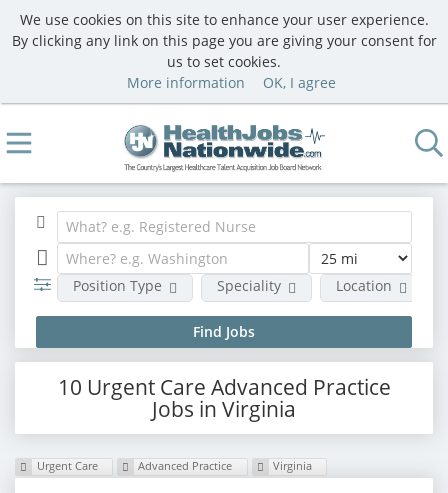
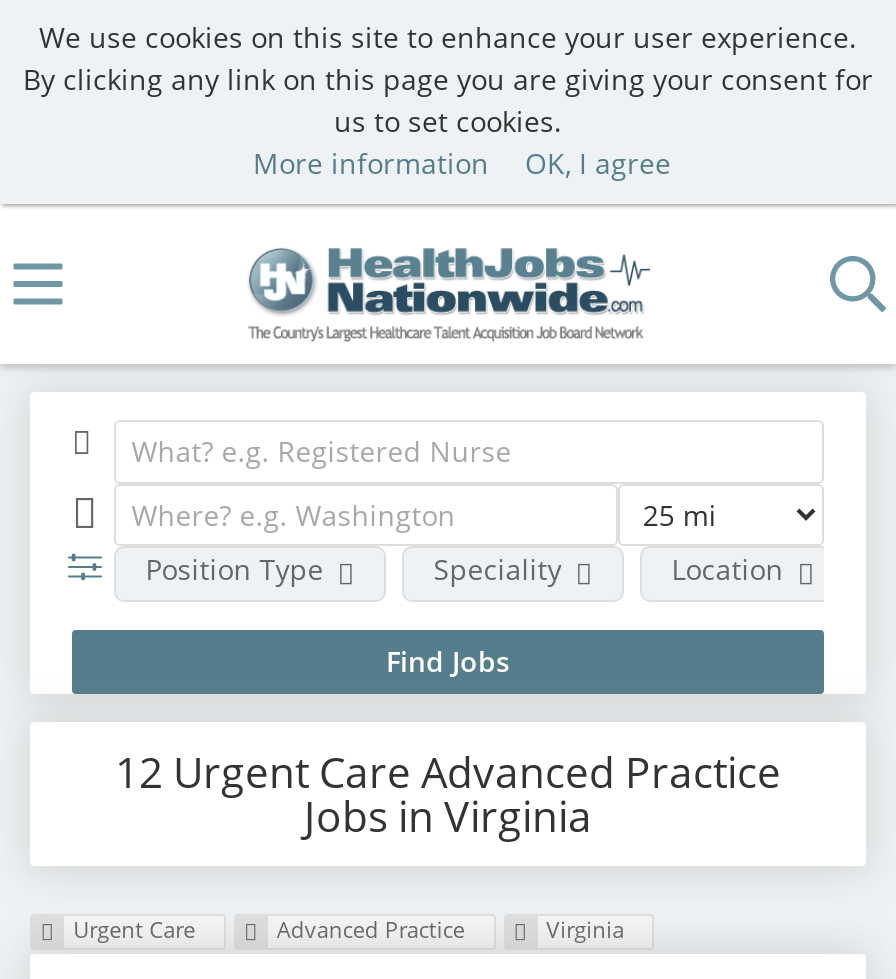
[57,372,390,400] 10 Urgent Care Advanced Practice -> [115,743,781,799] 12 Urgent Care Advanced Practice

